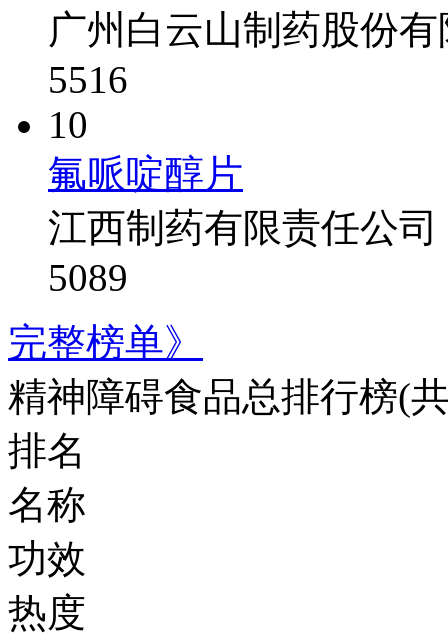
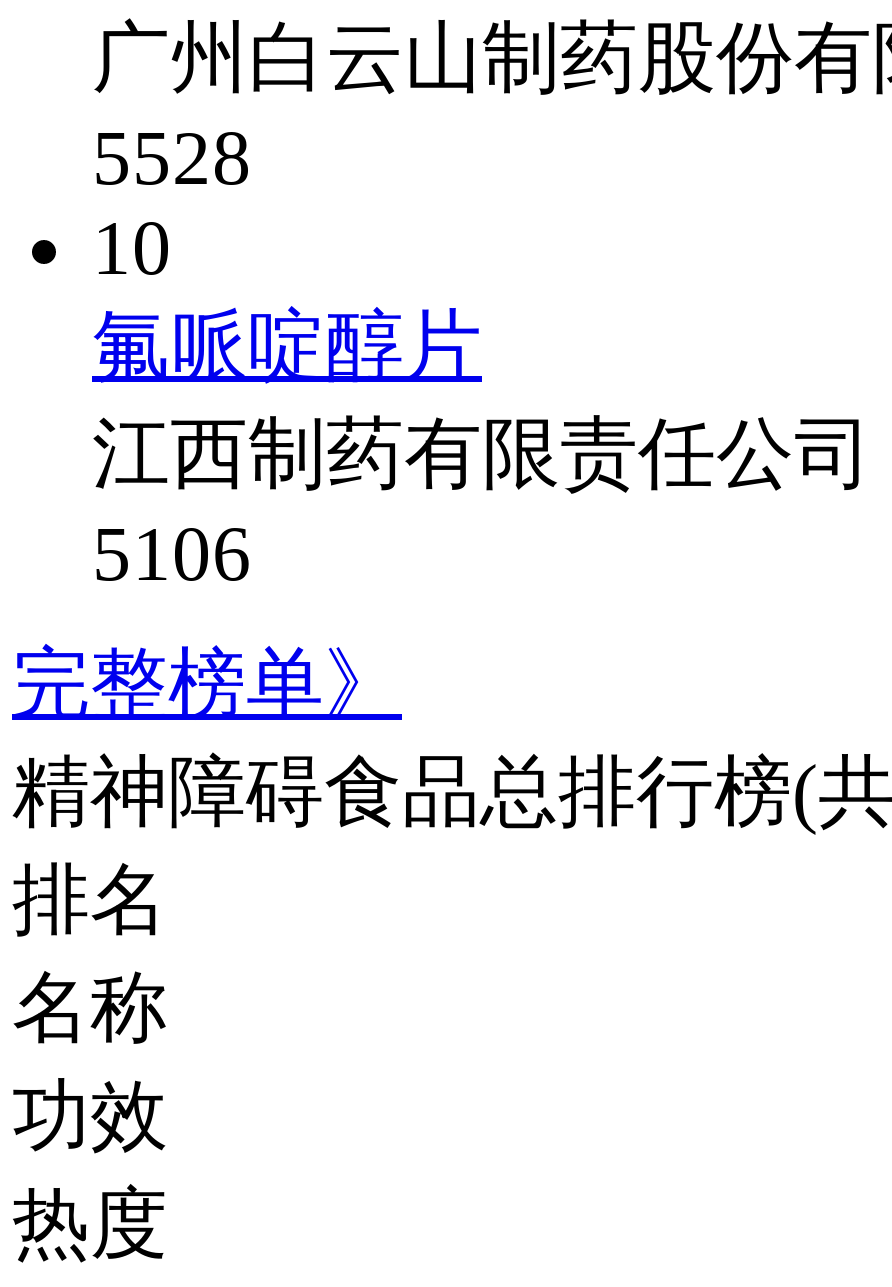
[48,58,128,101] 5516 -> [92,114,252,200] 5528
[48,256,128,299] 5089 -> [92,510,252,596] 5106

